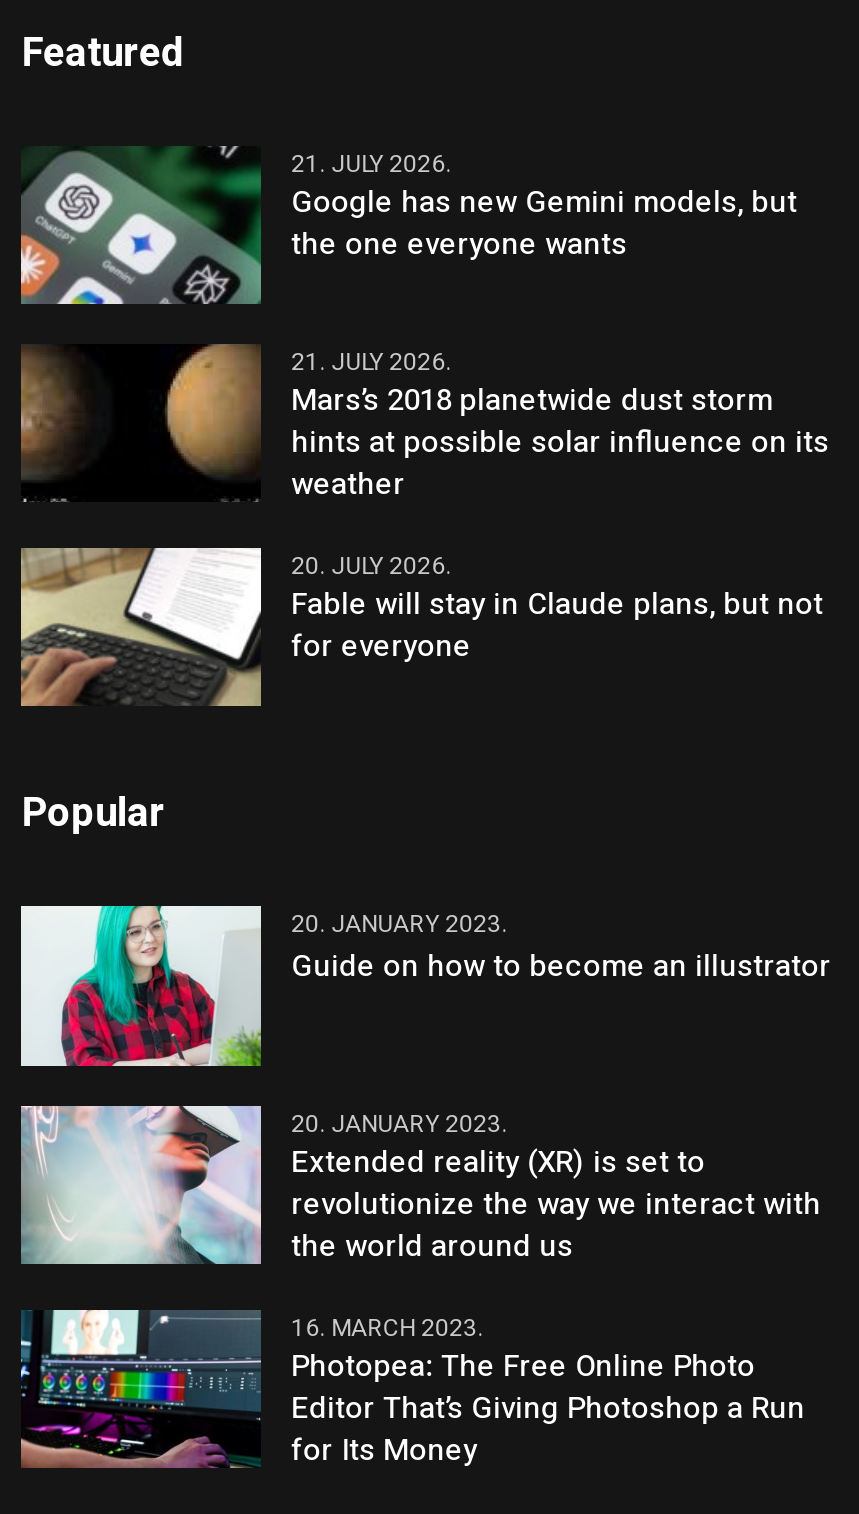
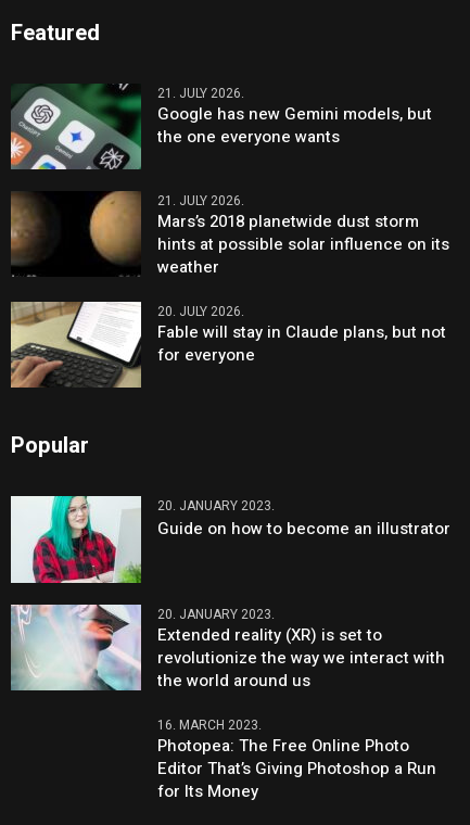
[19,1308,263,1470] [image] -> none

